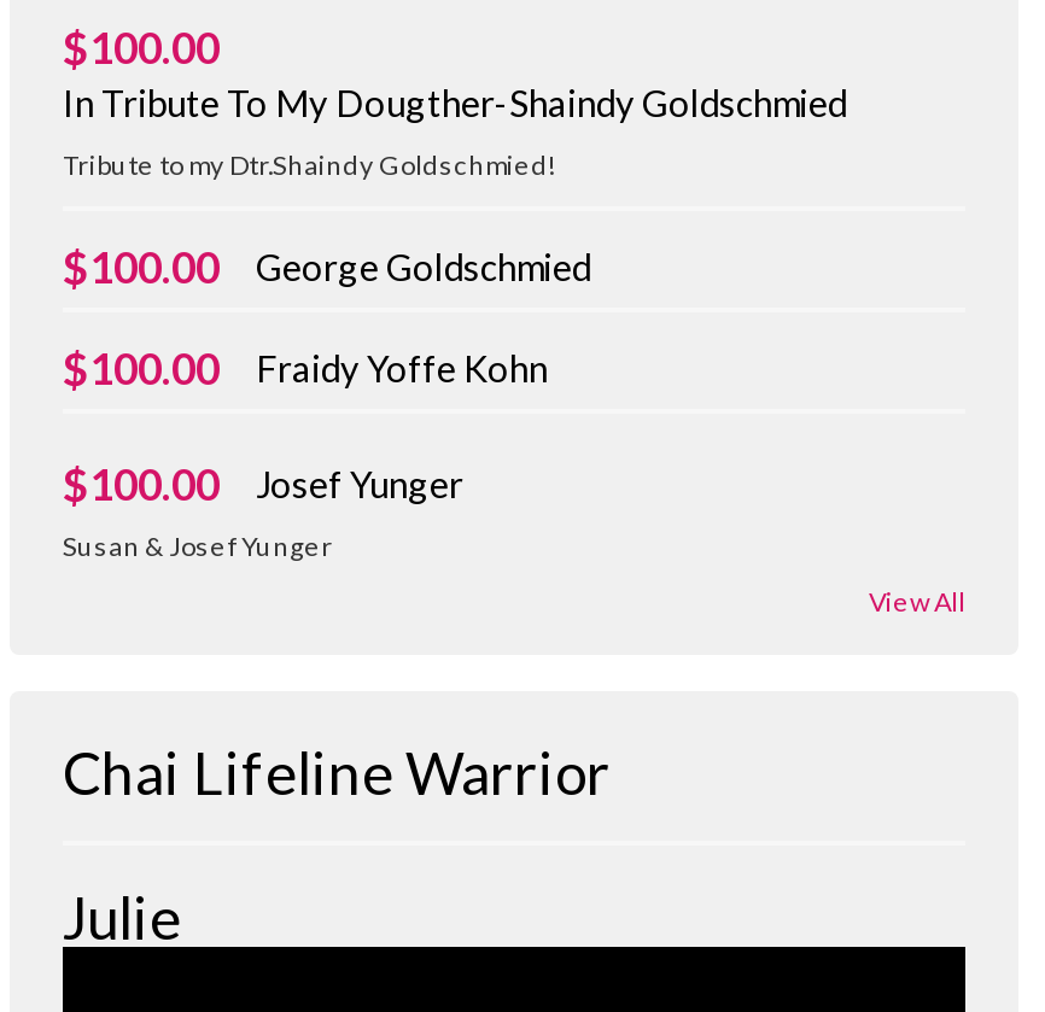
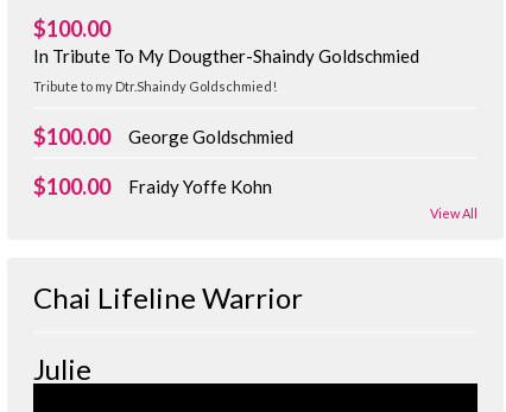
[63,457,463,561] $100.00 | Josef Yunger | Susan & Josef Yunger -> none

